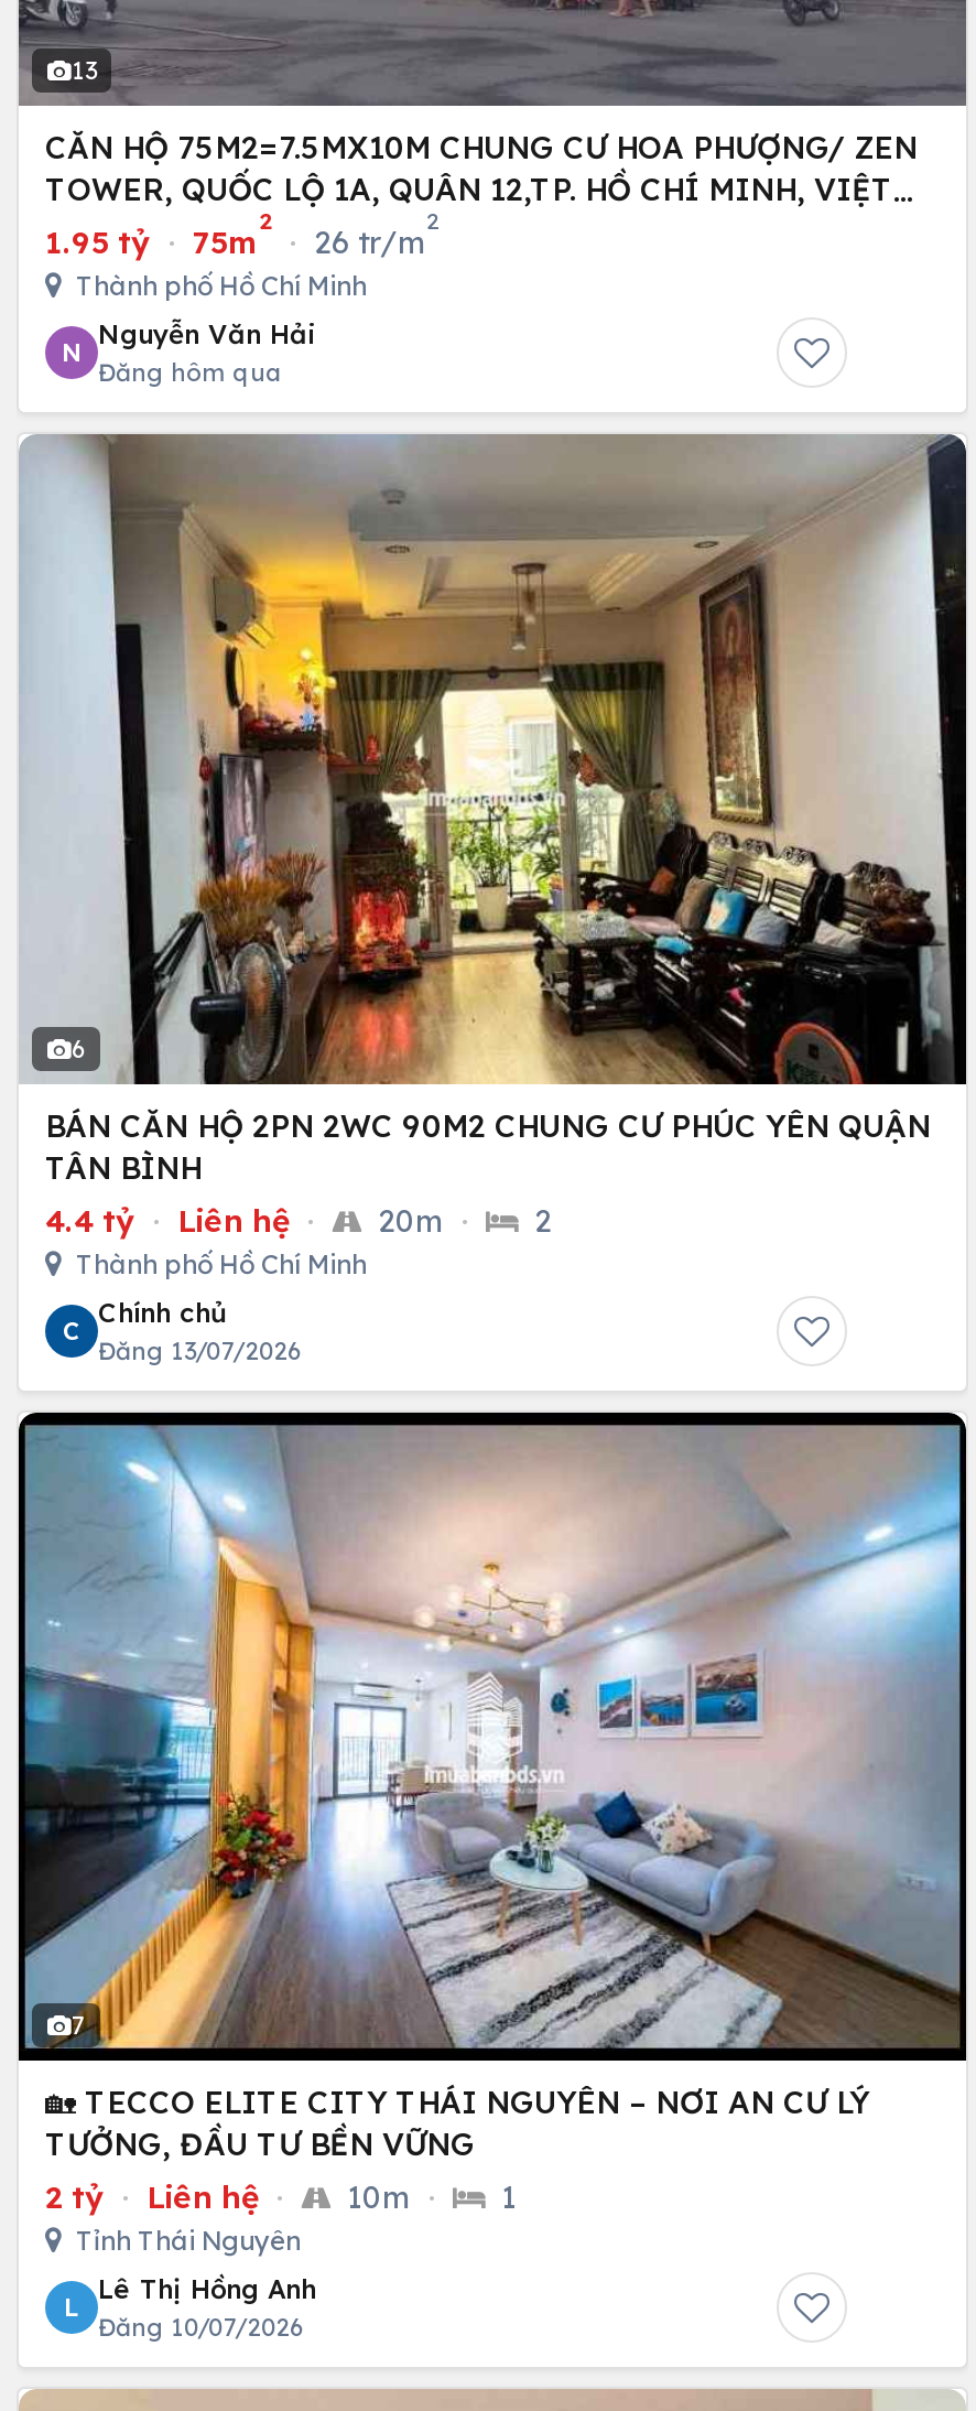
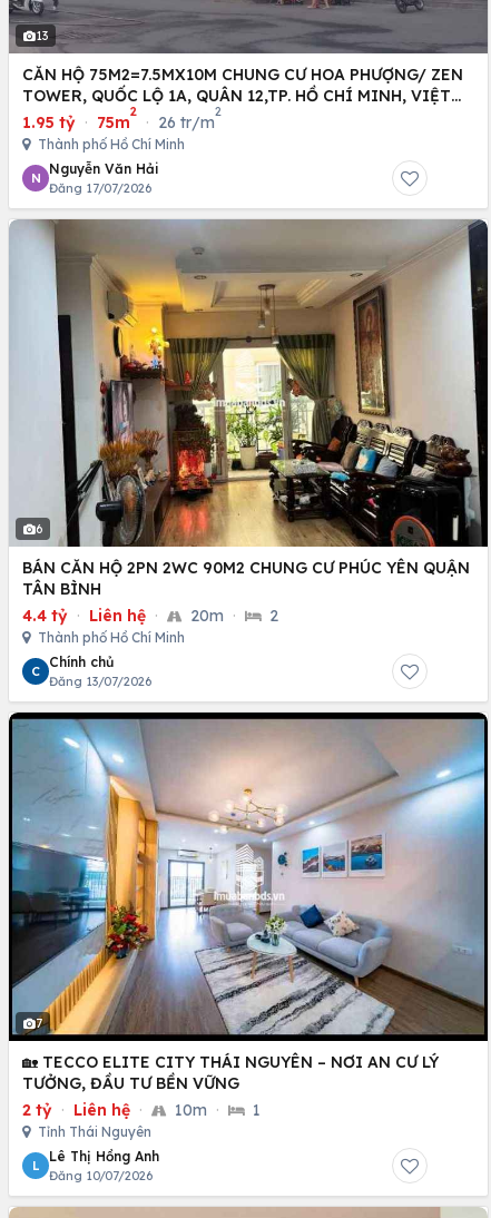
[98,357,283,388] Đăng hôm qua -> [49,181,151,196] Đăng 17/07/2026

